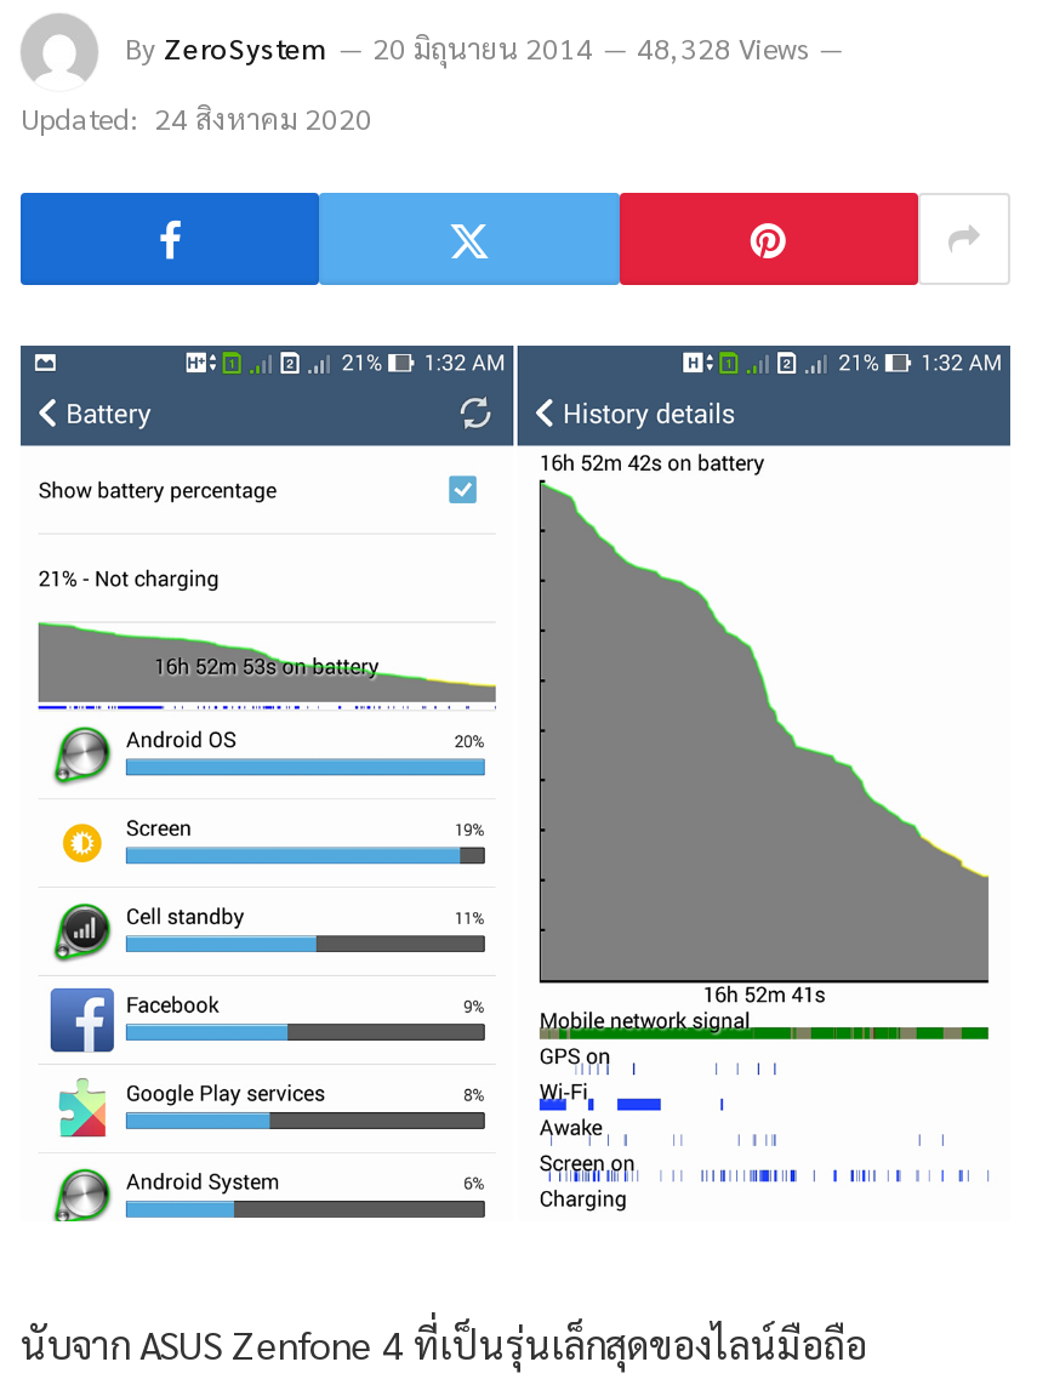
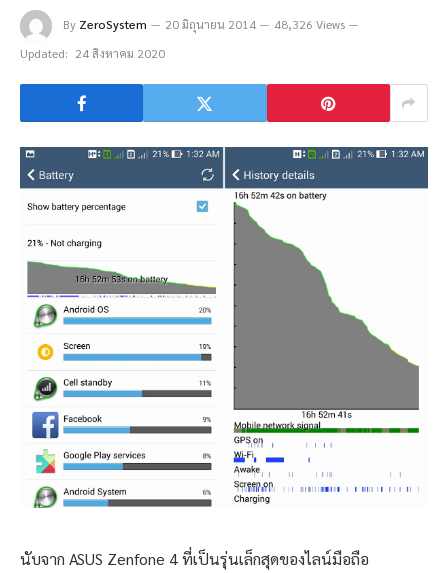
[125,28,809,67] By ZeroSystem 20 มิถุนายน 2014 48,328 Views -> [63,16,345,32] By ZeroSystem 20 มิถุนายน 2014 48,326 Views

